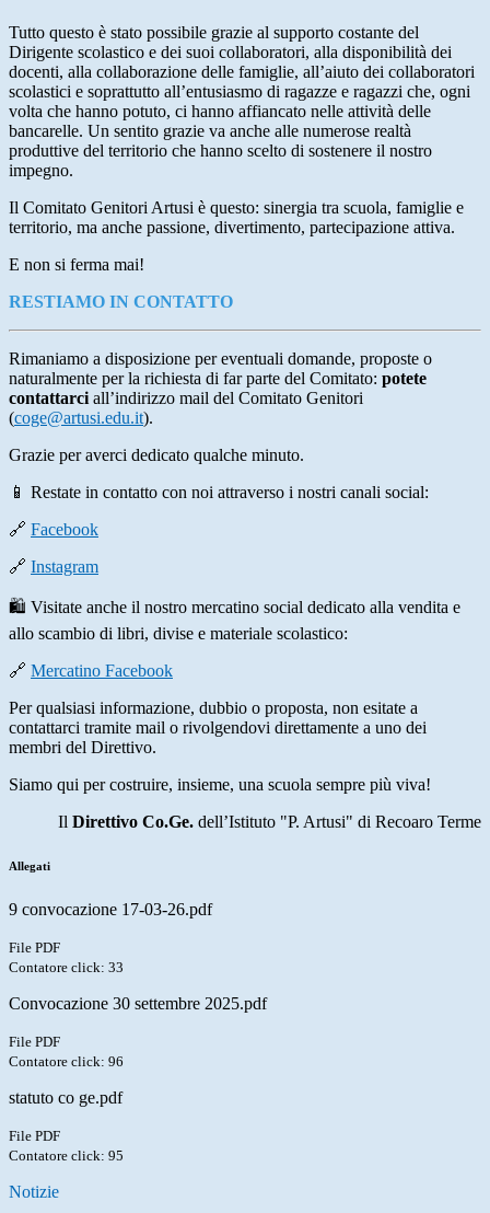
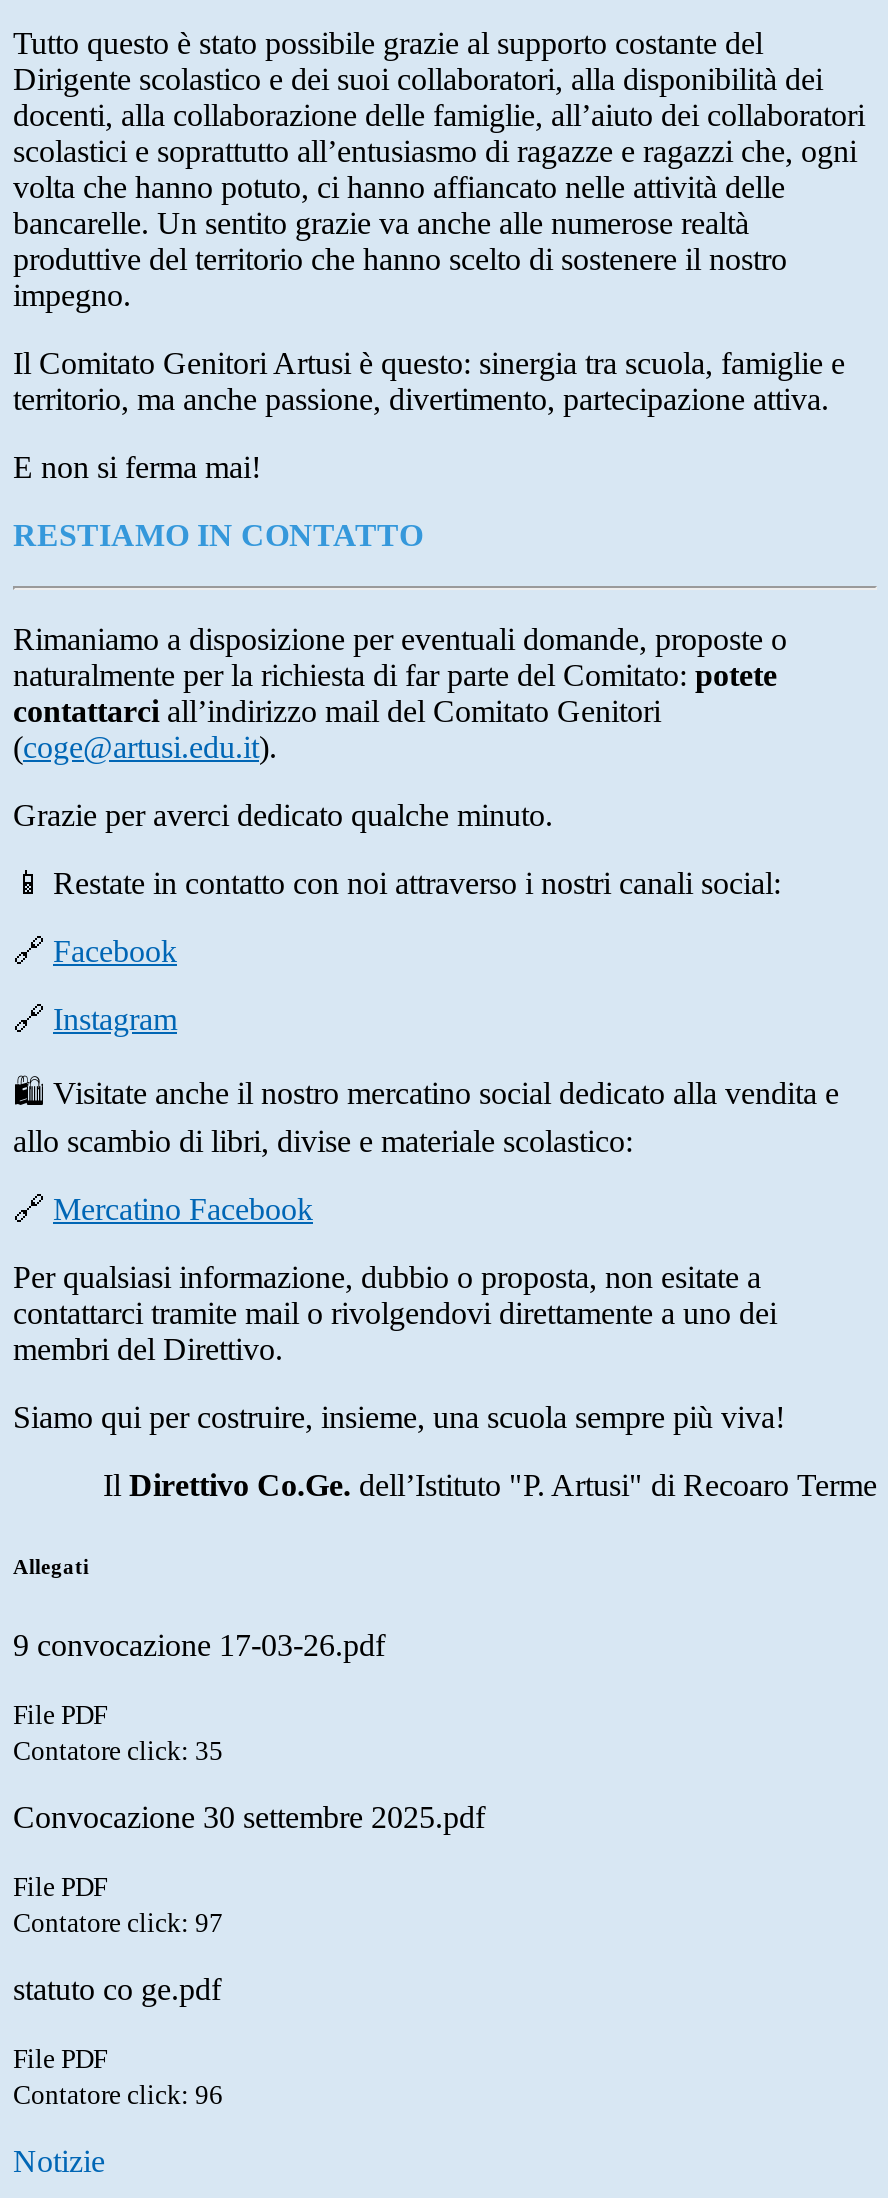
[9,959,124,976] Contatore click: 33 -> [13,1736,223,1766] Contatore click: 35
moved [9,1053,124,1070] -> [13,2080,223,2110]: Contatore click: 96
none -> [13,1908,223,1938] Contatore click: 97
[9,1147,124,1164] Contatore click: 95 -> none

